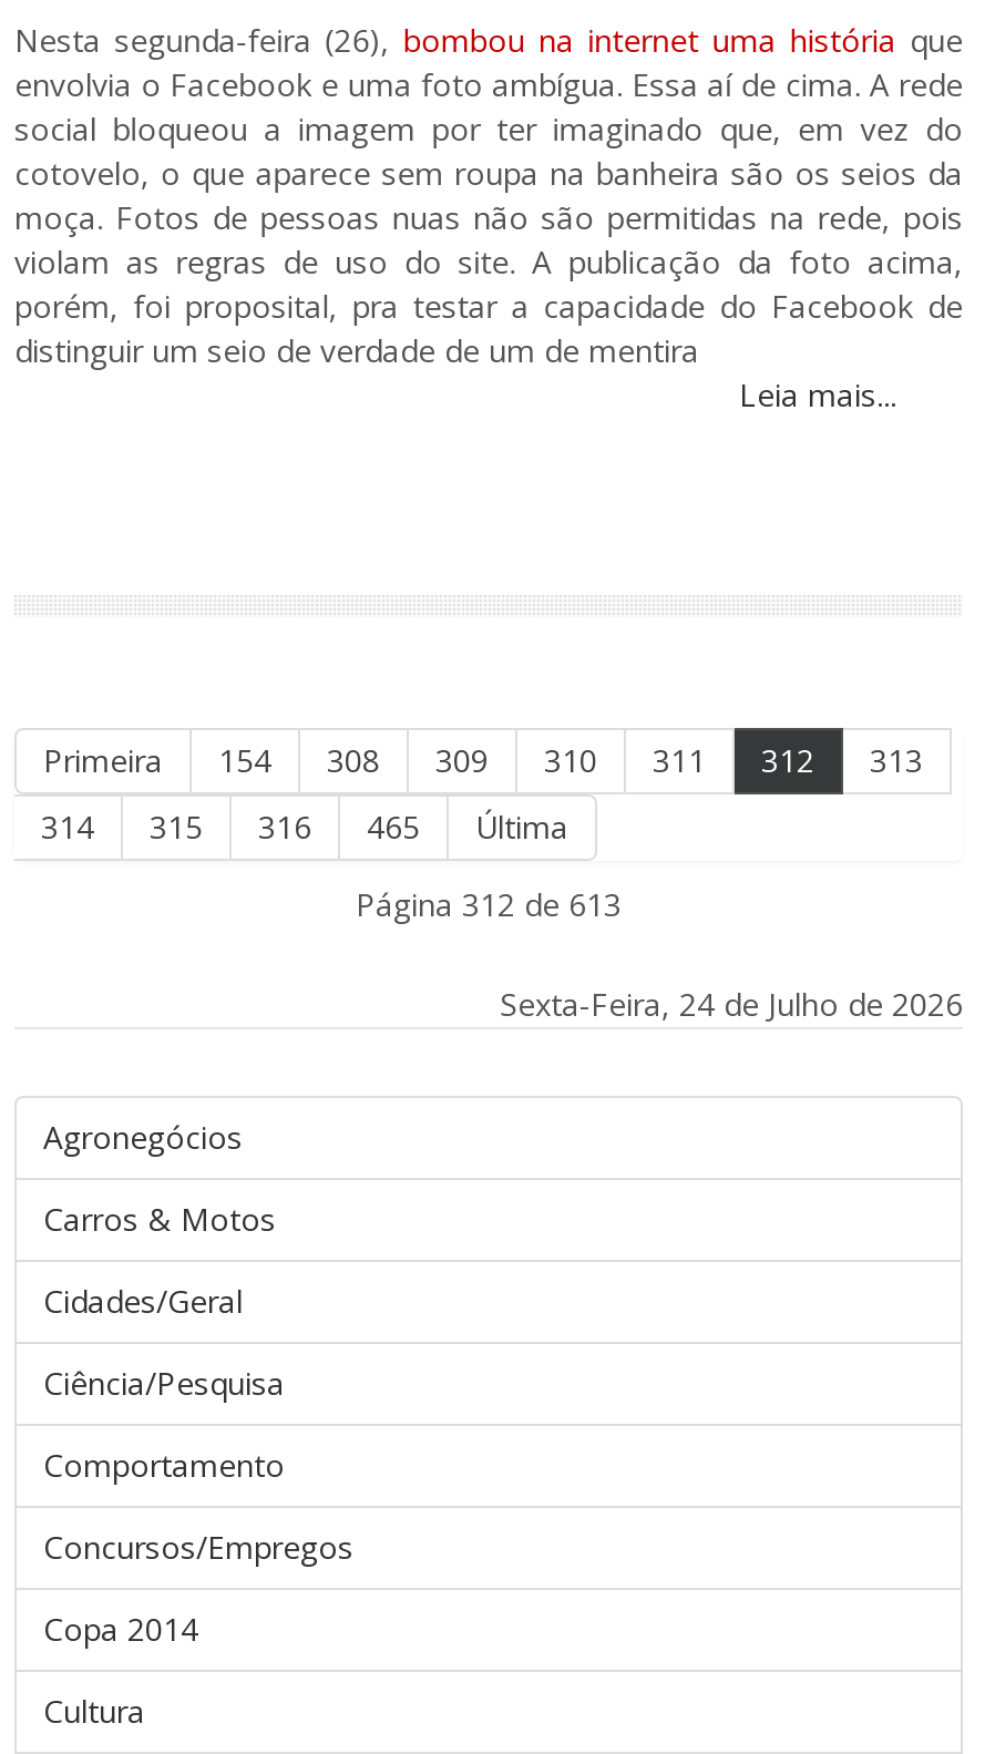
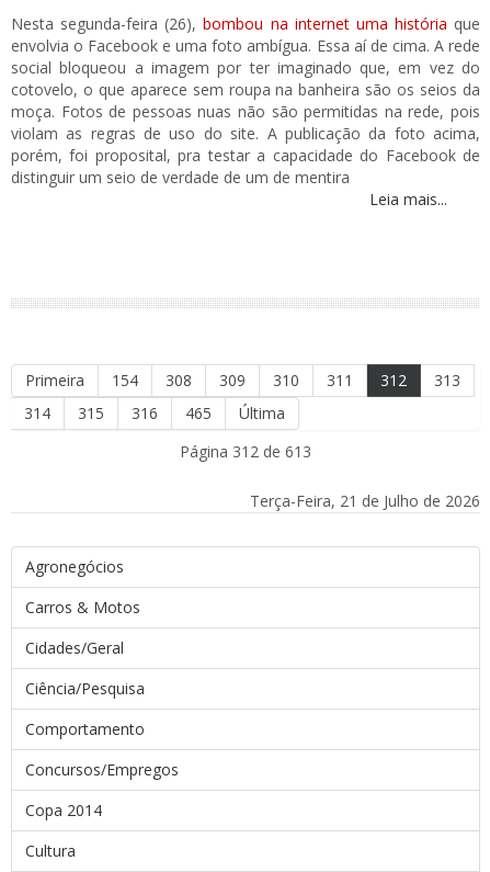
[500,983,963,1025] Sexta-Feira, 24 de Julho de 2026 -> [250,490,480,511] Terça-Feira, 21 de Julho de 2026

